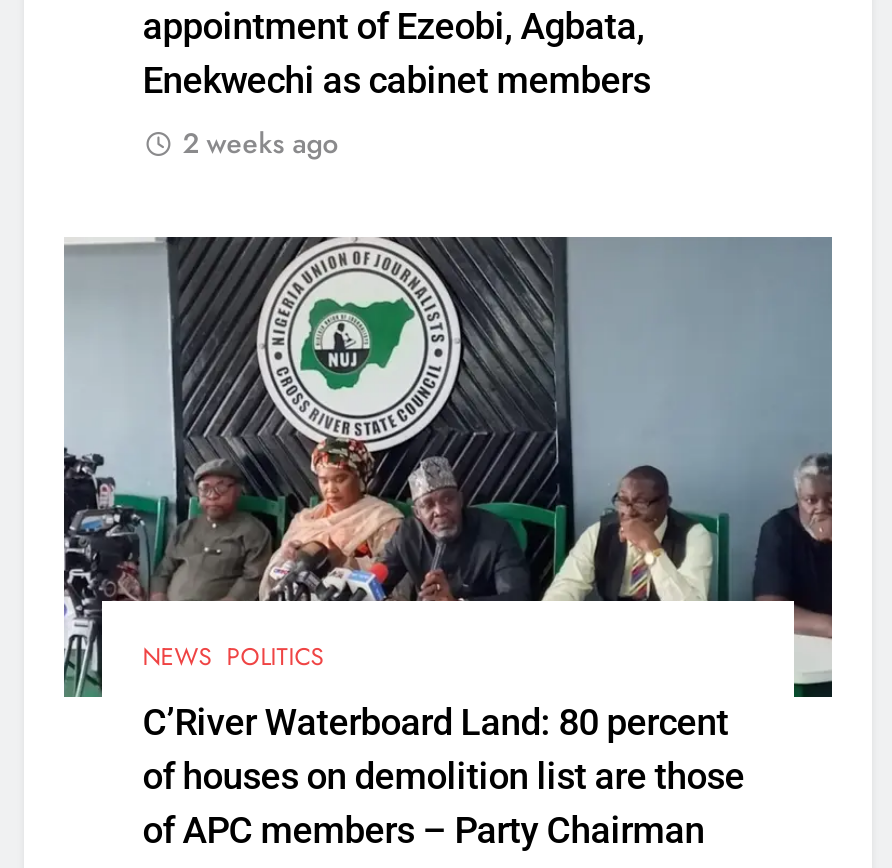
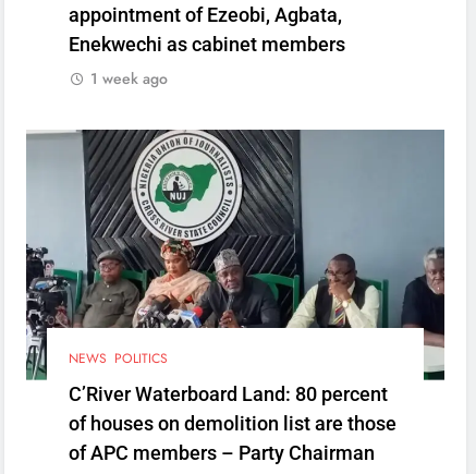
[182,123,338,163] 2 weeks ago -> [91,67,168,89] 1 week ago

